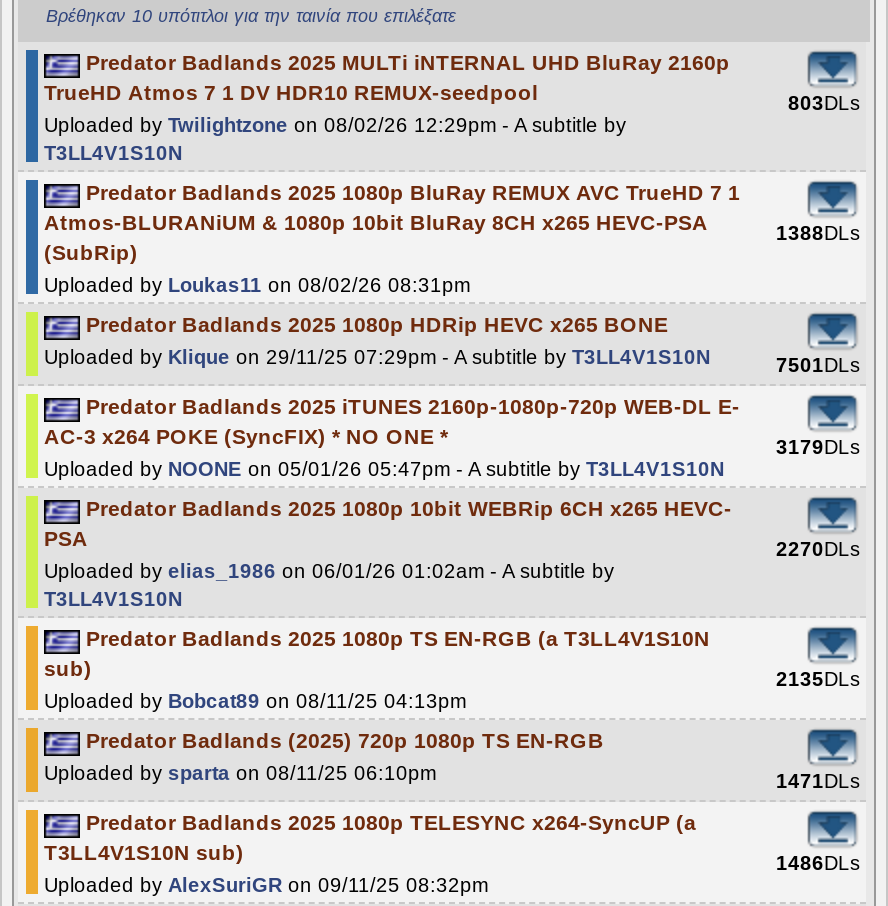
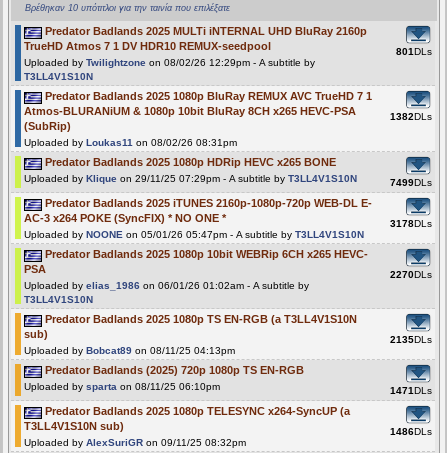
[788,91,860,113] 803DLs -> [396,46,432,57] 801DLs
[776,221,860,243] 1388DLs -> [390,111,432,122] 1382DLs
[776,353,860,375] 7501DLs -> [390,177,432,188] 7499DLs
[776,435,860,457] 3179DLs -> [390,218,432,229] 3178DLs

